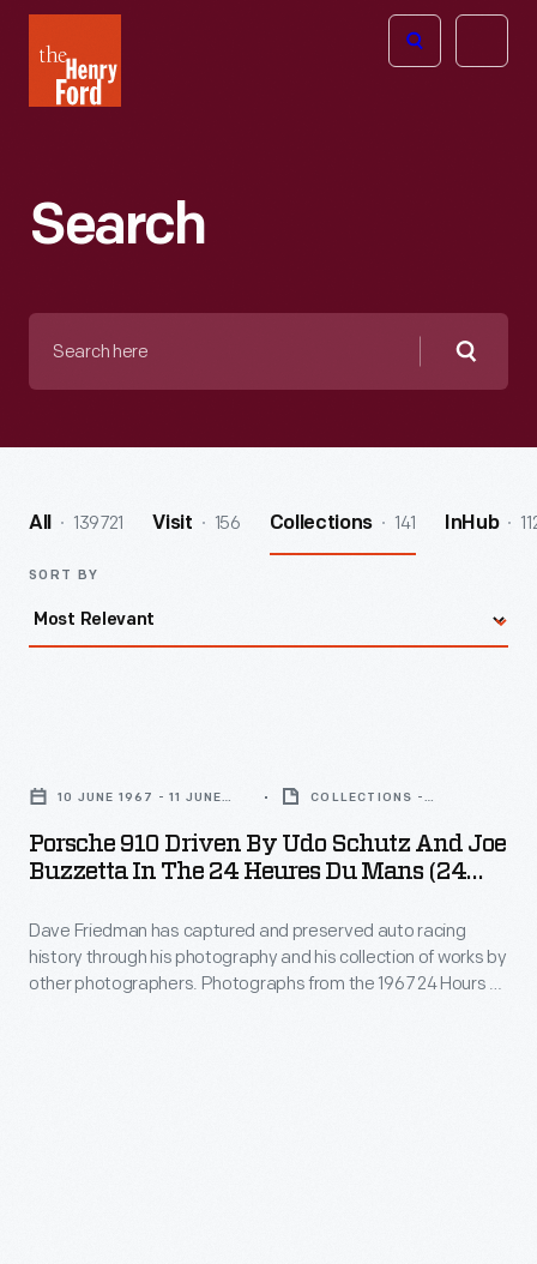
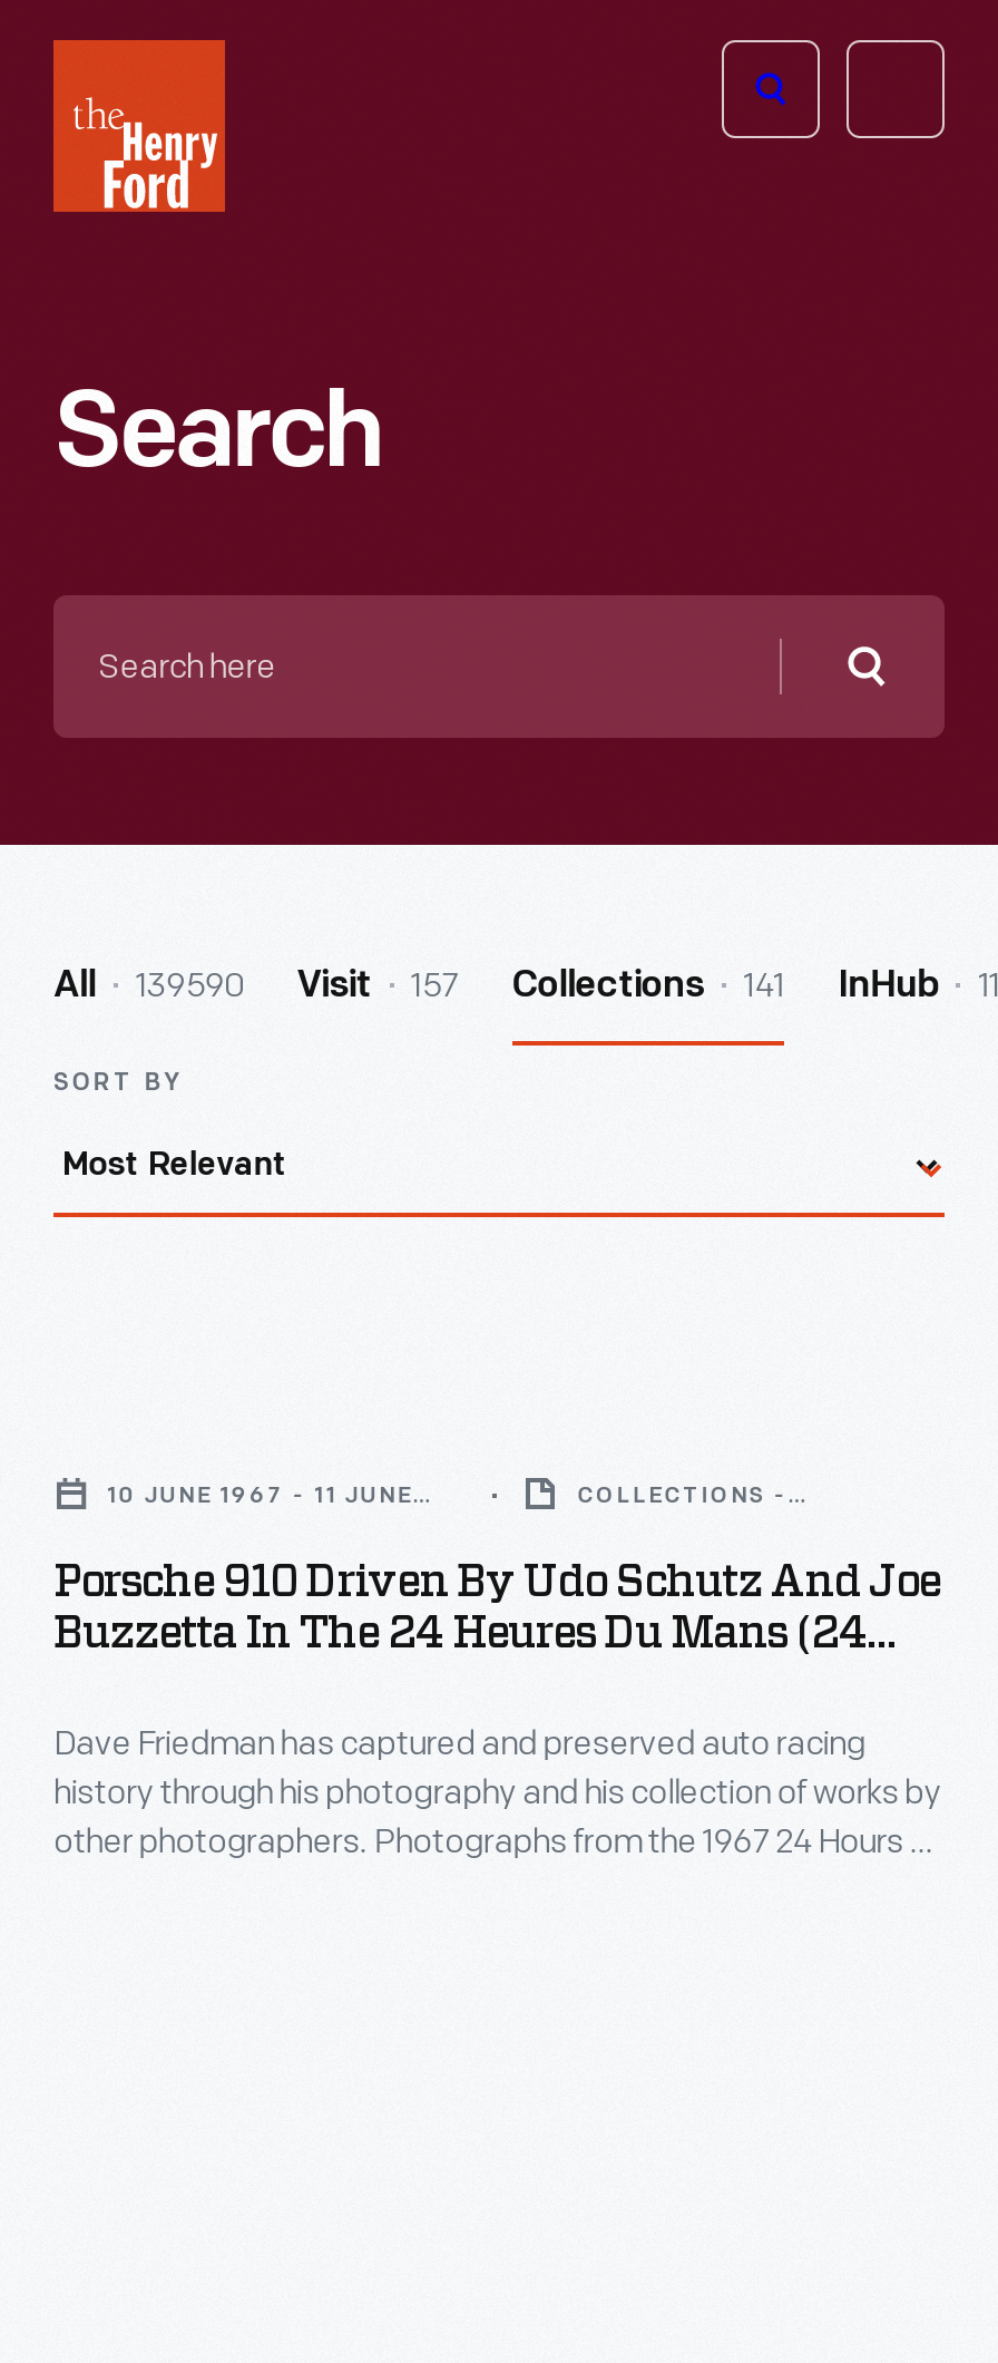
[73,511,124,534] 139721 -> [136,964,243,1007] 139590
[214,511,240,534] 156 -> [411,964,458,1007] 157

